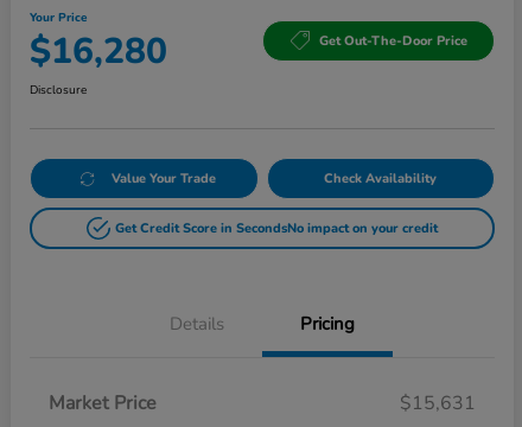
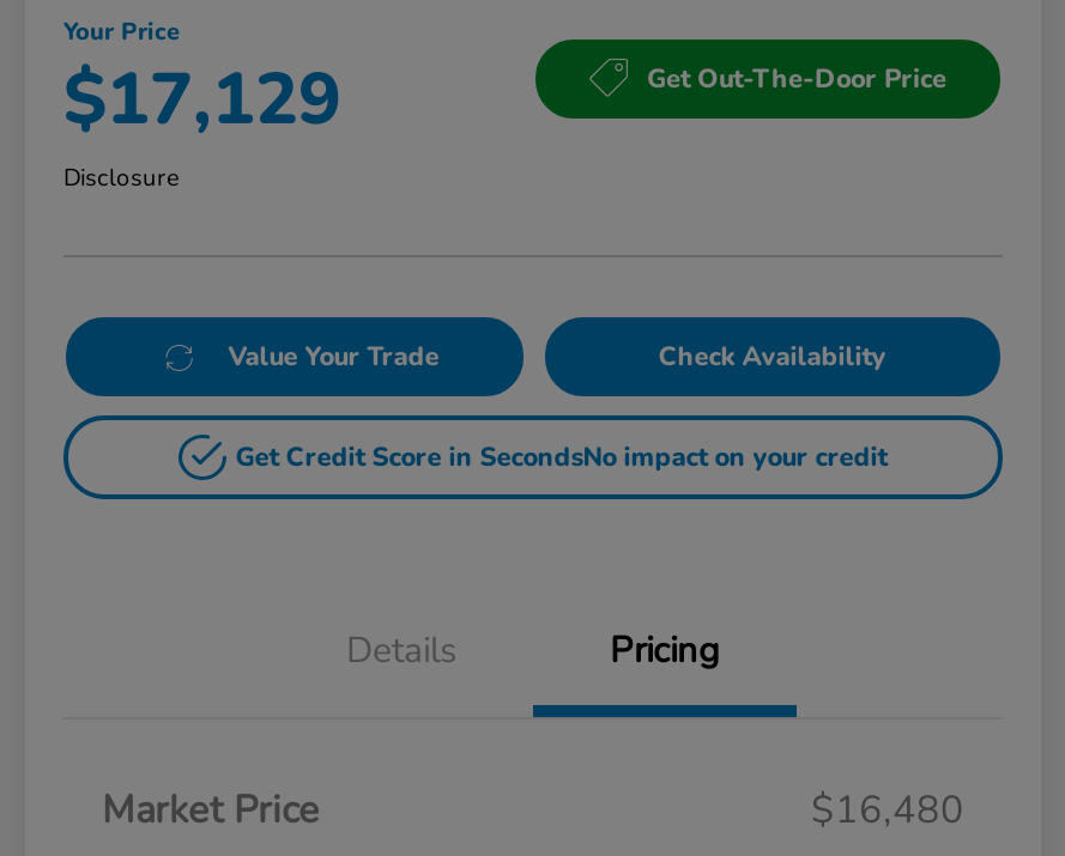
[30,28,167,76] $16,280 -> [63,52,341,150] $17,129
[400,390,476,417] $15,631 -> [811,785,964,837] $16,480

